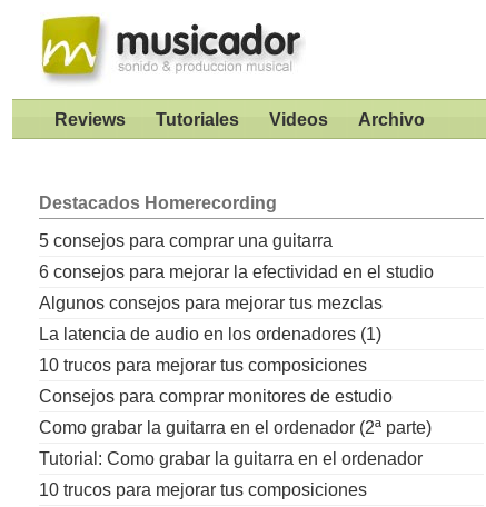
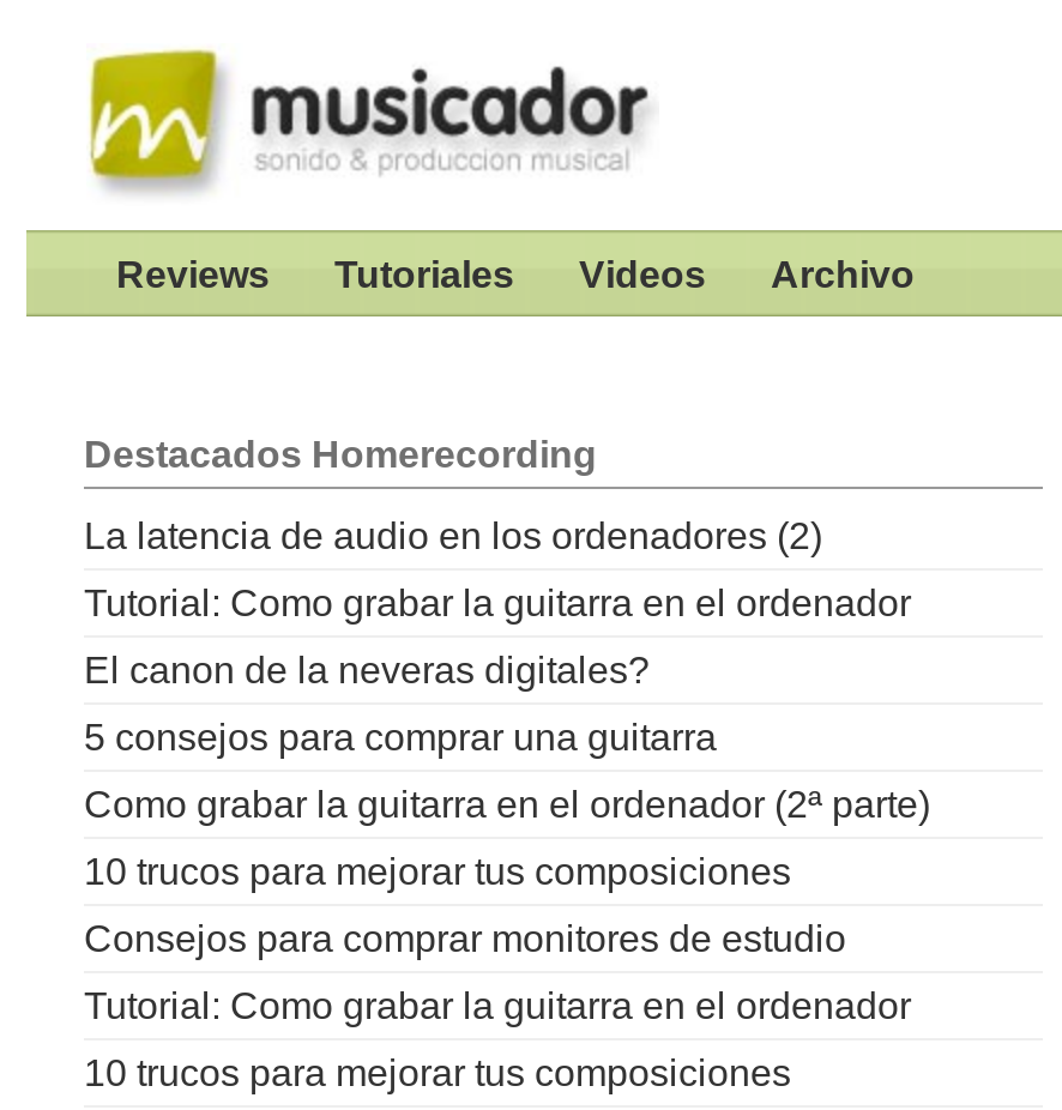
none -> [84,516,911,691] La latencia de audio en los ordenadores (2) | Tutorial: Como grabar la guitarra en el ordenador | El canon de la neveras digitales?
moved [39,232,333,251] -> [84,718,717,759]: 5 consejos para comprar una guitarra
[39,263,434,344] 6 consejos para mejorar la efectividad en el studio | Algunos consejos para mejorar tus mezclas | La latencia de audio en los ordenadores (1) -> none
moved [39,356,393,406] -> [84,852,846,960]: 10 trucos para mejorar tus composiciones | Consejos para comprar monitores de estudio
moved [39,418,432,437] -> [84,785,930,826]: Como grabar la guitarra en el ordenador (2ª parte)

